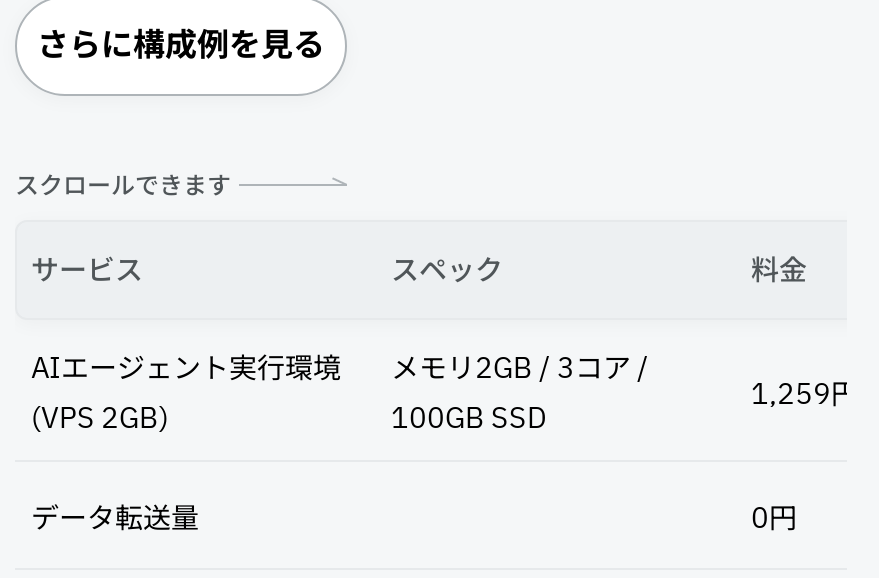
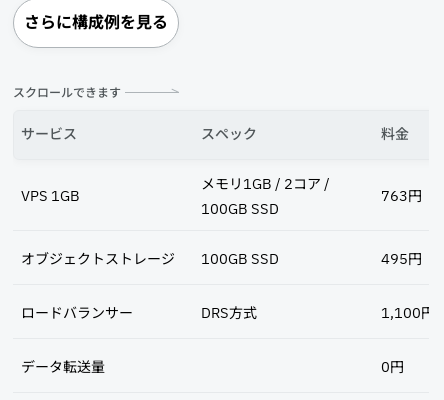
[31,348,341,440] AIエージェント実行環境 | (VPS 2GB) -> [21,186,80,207] VPS 1GB
[391,348,649,390] メモリ2GB / 3コア / -> [201,174,330,195] メモリ1GB / 2コア /
[751,373,859,415] 1,259円 -> [21,186,435,324] 763円 | オブジェクトストレージ | 100GB SSD | 495円 | ロードバランサー | DRS方式 | 1,100円

